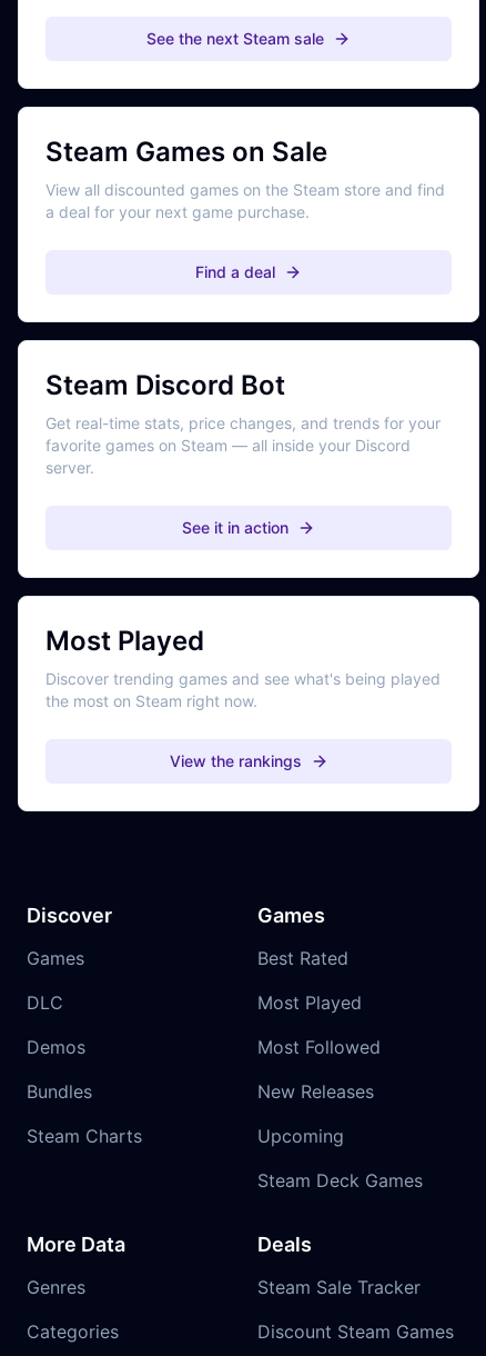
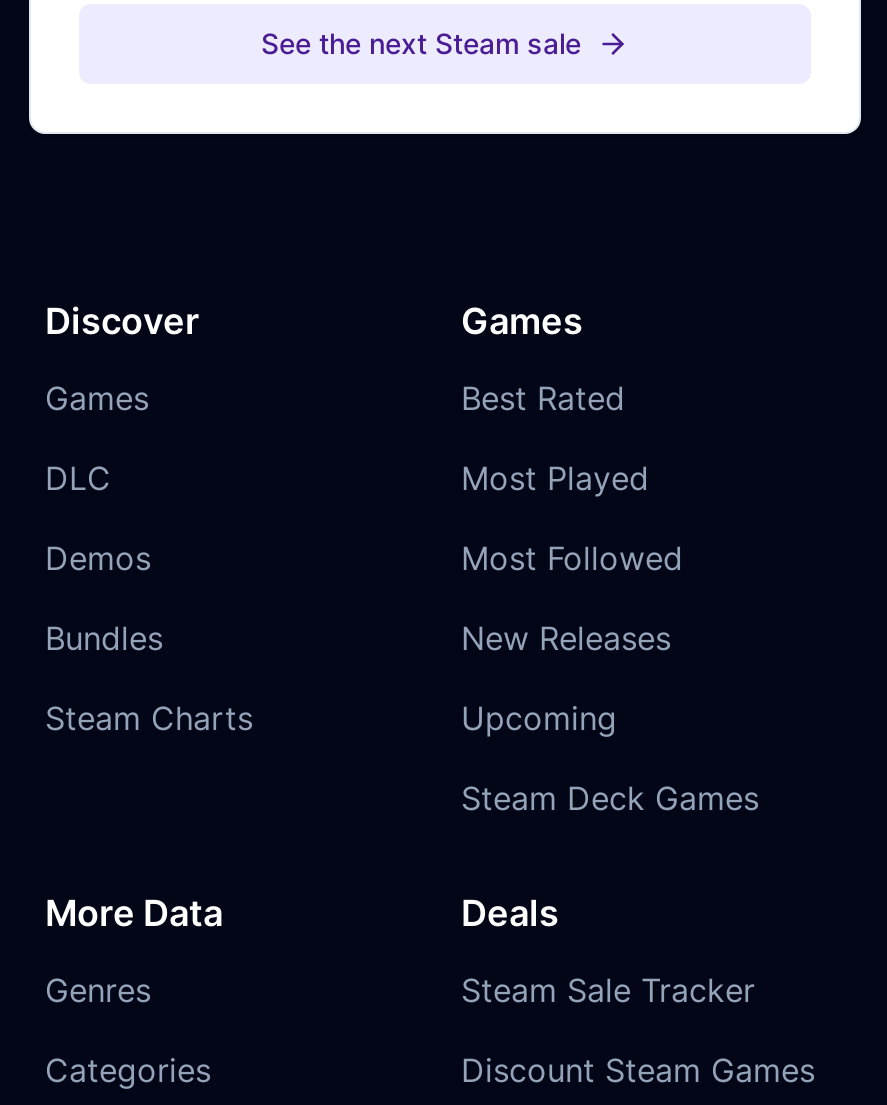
[45,136,445,281] Steam Games on Sale | View all discounted games on the Steam store and find | a deal for your next game purchase. | Find a deal -> none
[45,369,441,537] Steam Discord Bot | Get real-time stats, price changes, and trends for your | favorite games on Steam — all inside your Discord | server. | See it in action -> none
[45,625,441,770] Most Played | Discover trending games and see what's being played | the most on Steam right now. | View the rankings -> none

